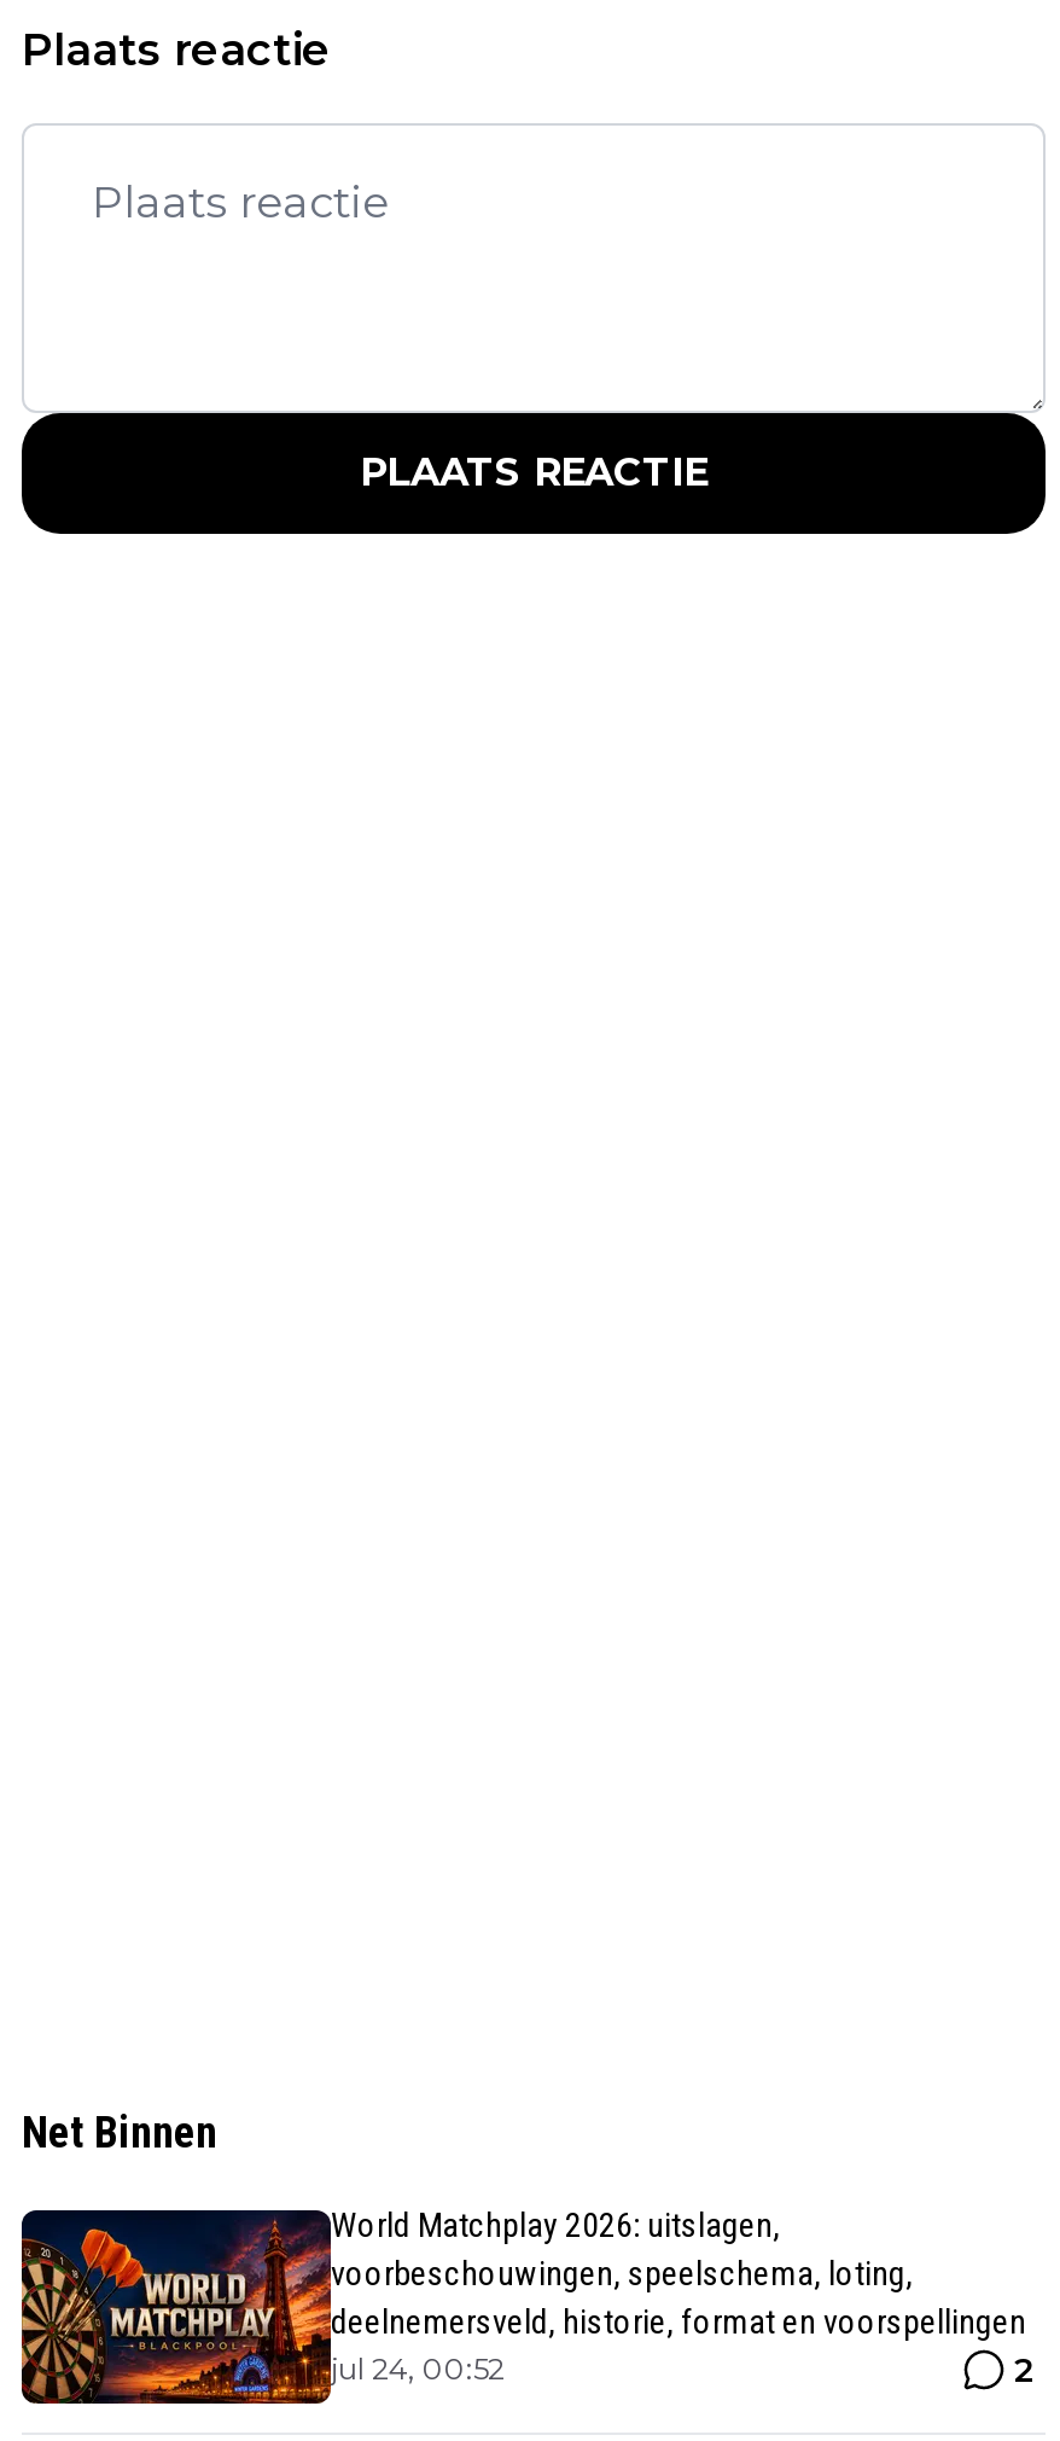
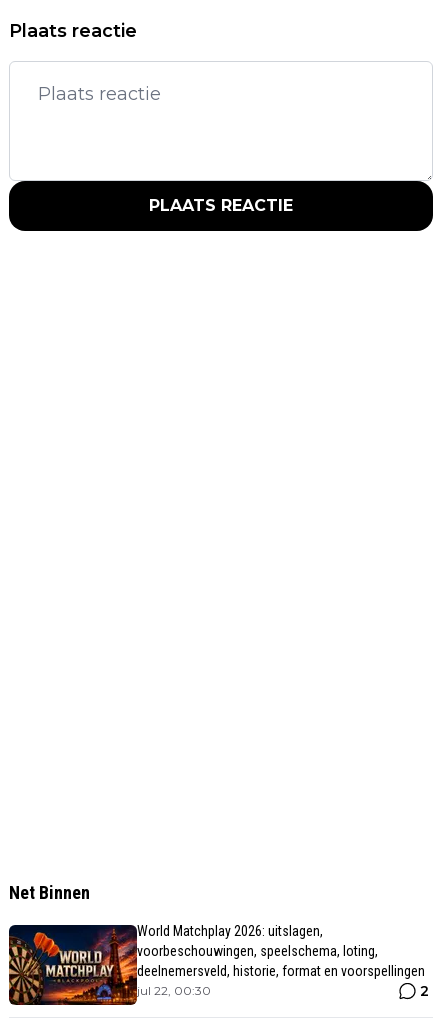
[331,2350,505,2386] jul 24, 00:52 -> [137,983,211,998] jul 22, 00:30

